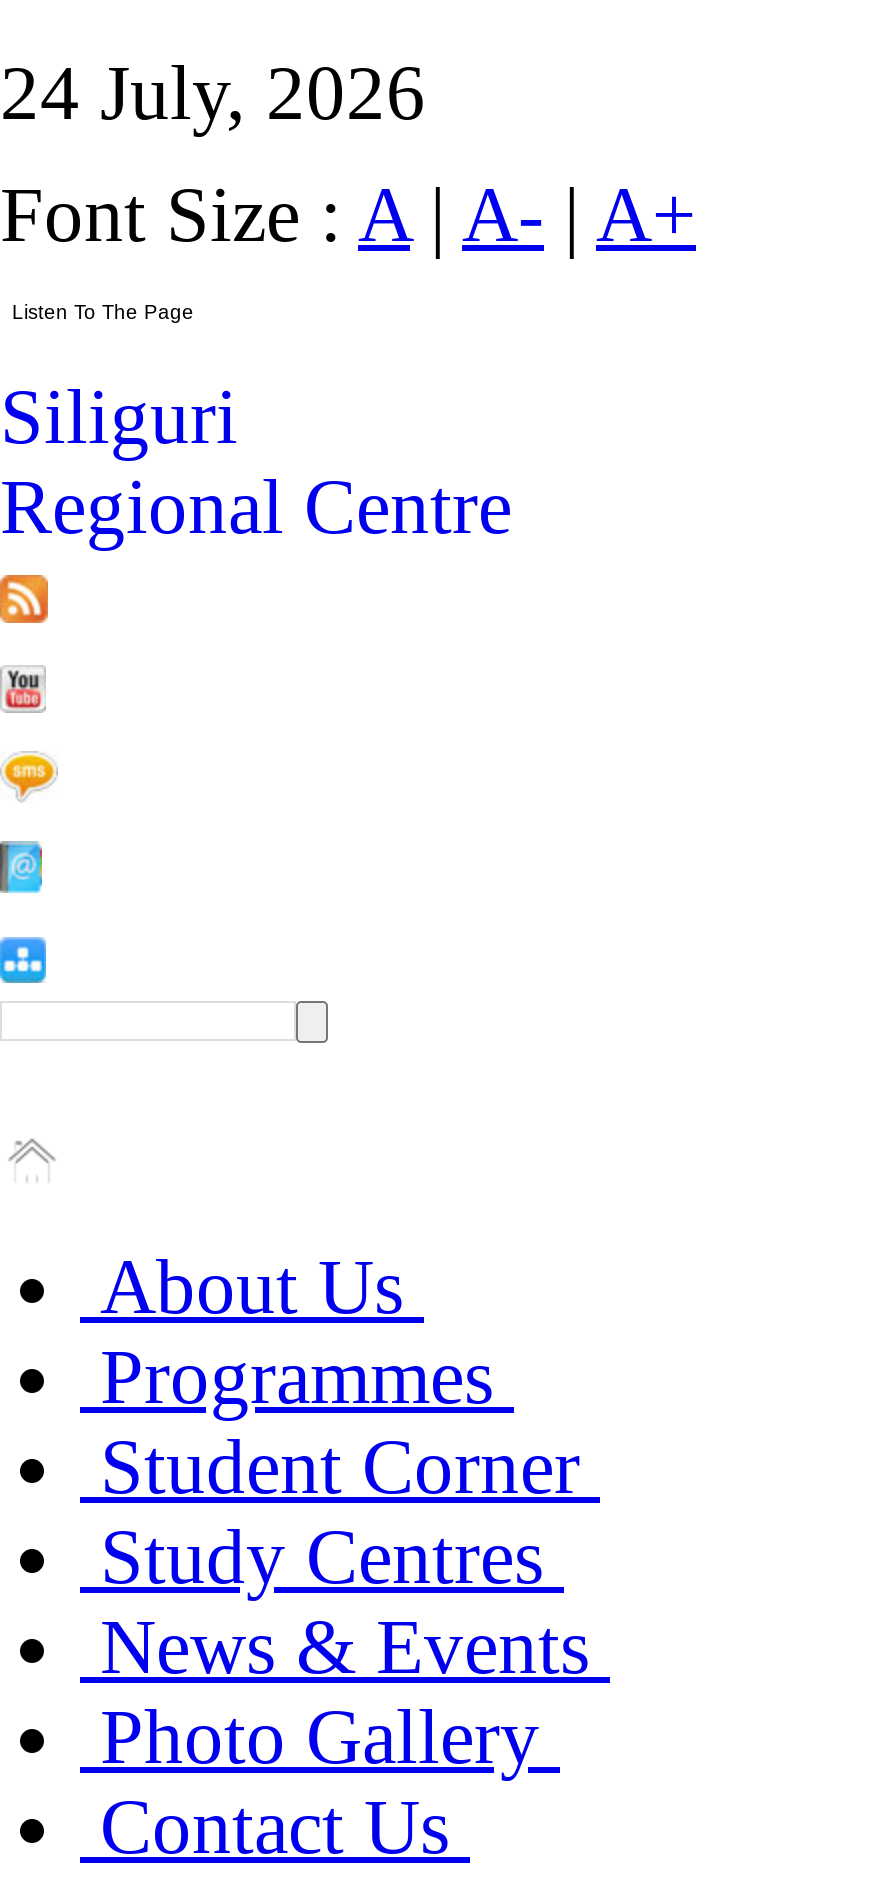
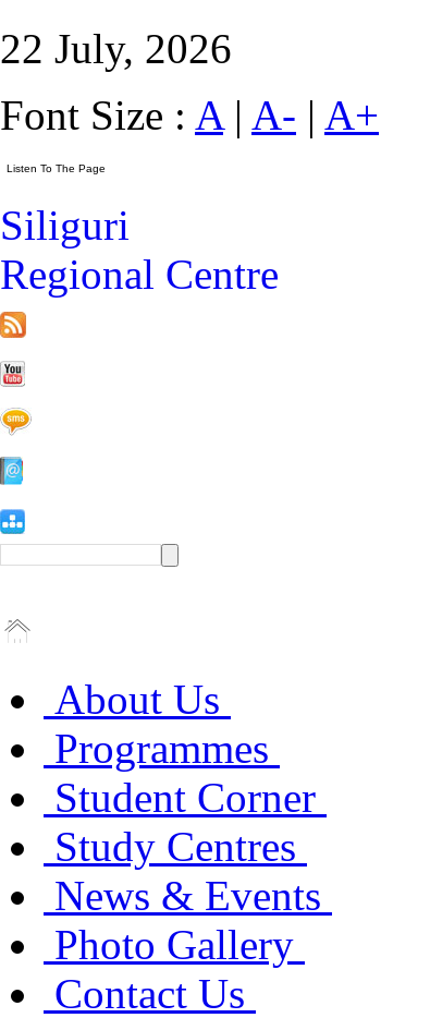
[0,49,426,135] 24 July, 2026 -> [0,25,232,72] 22 July, 2026

